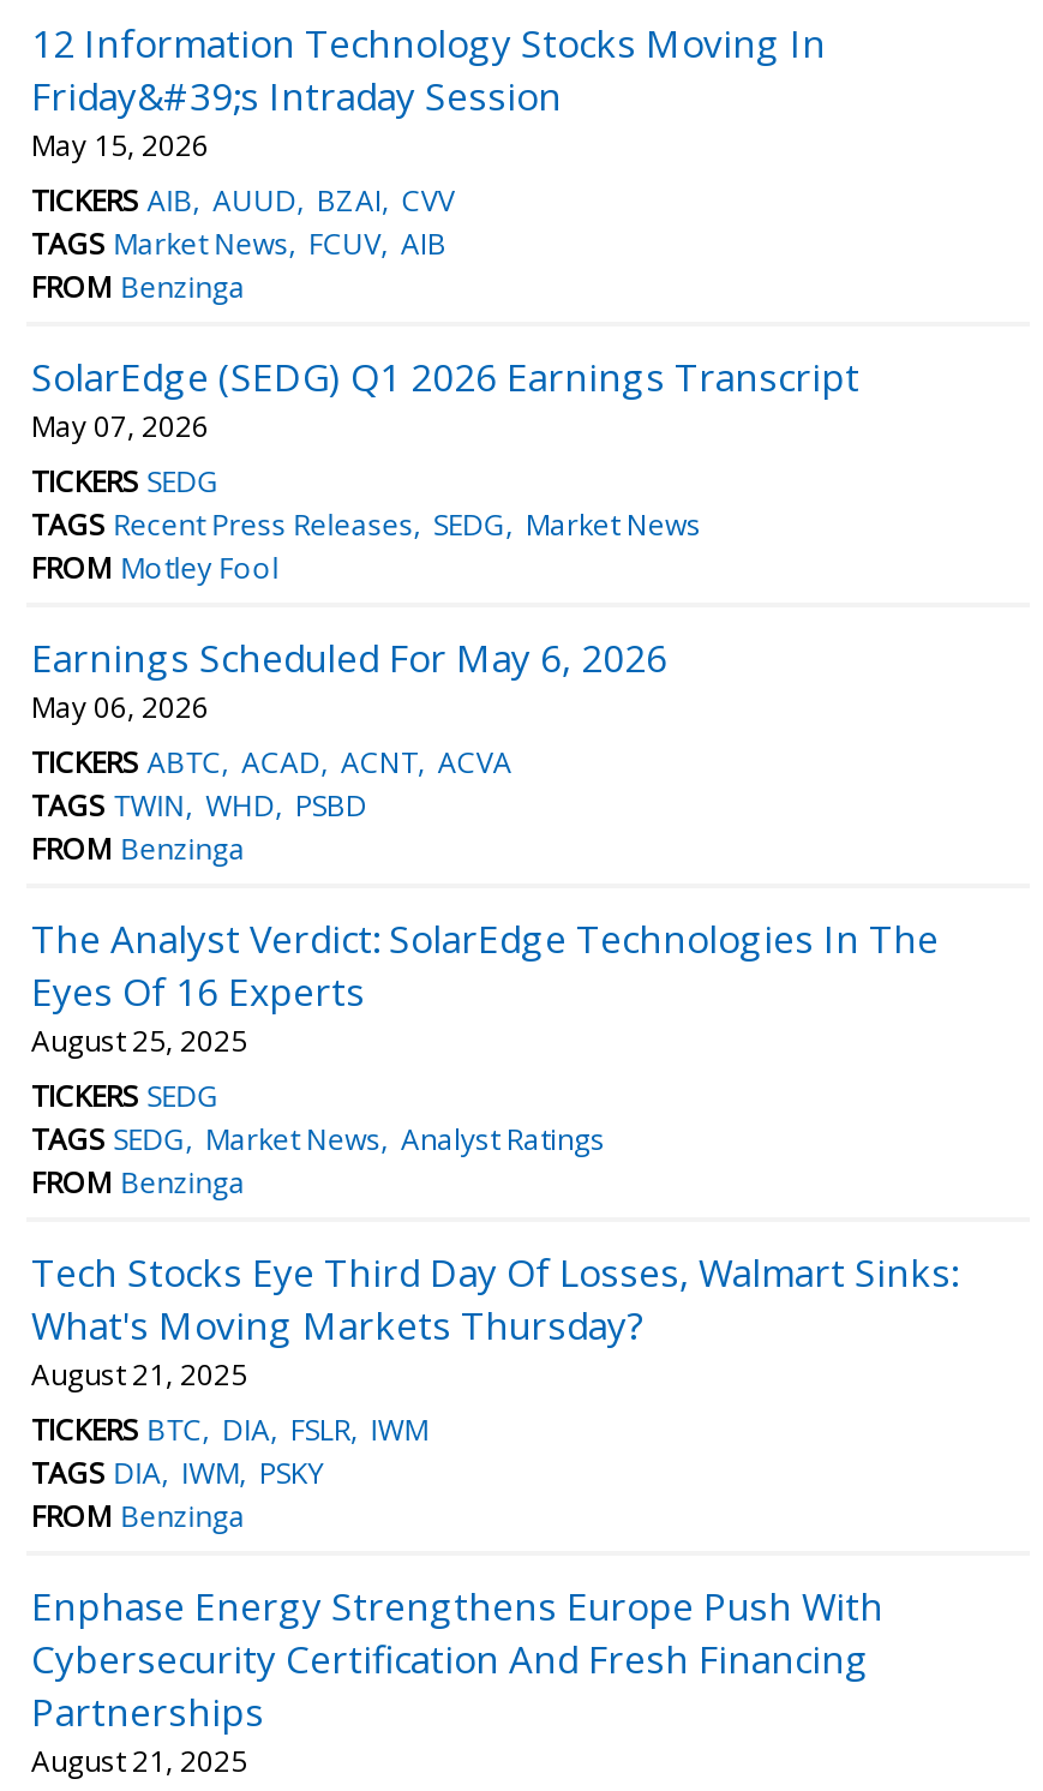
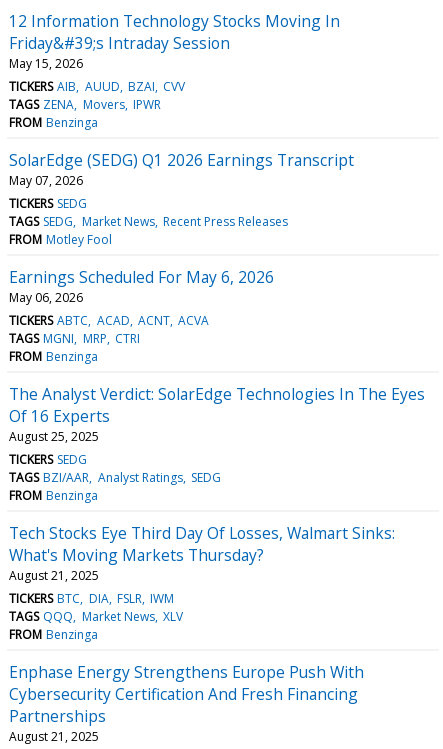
[31,223,446,264] TAGS Market News FCUV AIB -> [9,96,161,113] TAGS ZENA Movers IPWR
[31,504,701,545] TAGS Recent Press Releases SEDG Market News -> [9,213,288,230] TAGS SEDG Market News Recent Press Releases
[31,785,367,826] TAGS TWIN WHD PSBD -> [9,330,140,347] TAGS MGNI MRP CTRI
[31,1119,605,1159] TAGS SEDG Market News Analyst Ratings -> [9,469,221,486] TAGS BZI/AAR Analyst Ratings SEDG
[31,1452,324,1493] TAGS DIA IWM PSKY -> [9,608,183,625] TAGS QQQ Market News XLV

